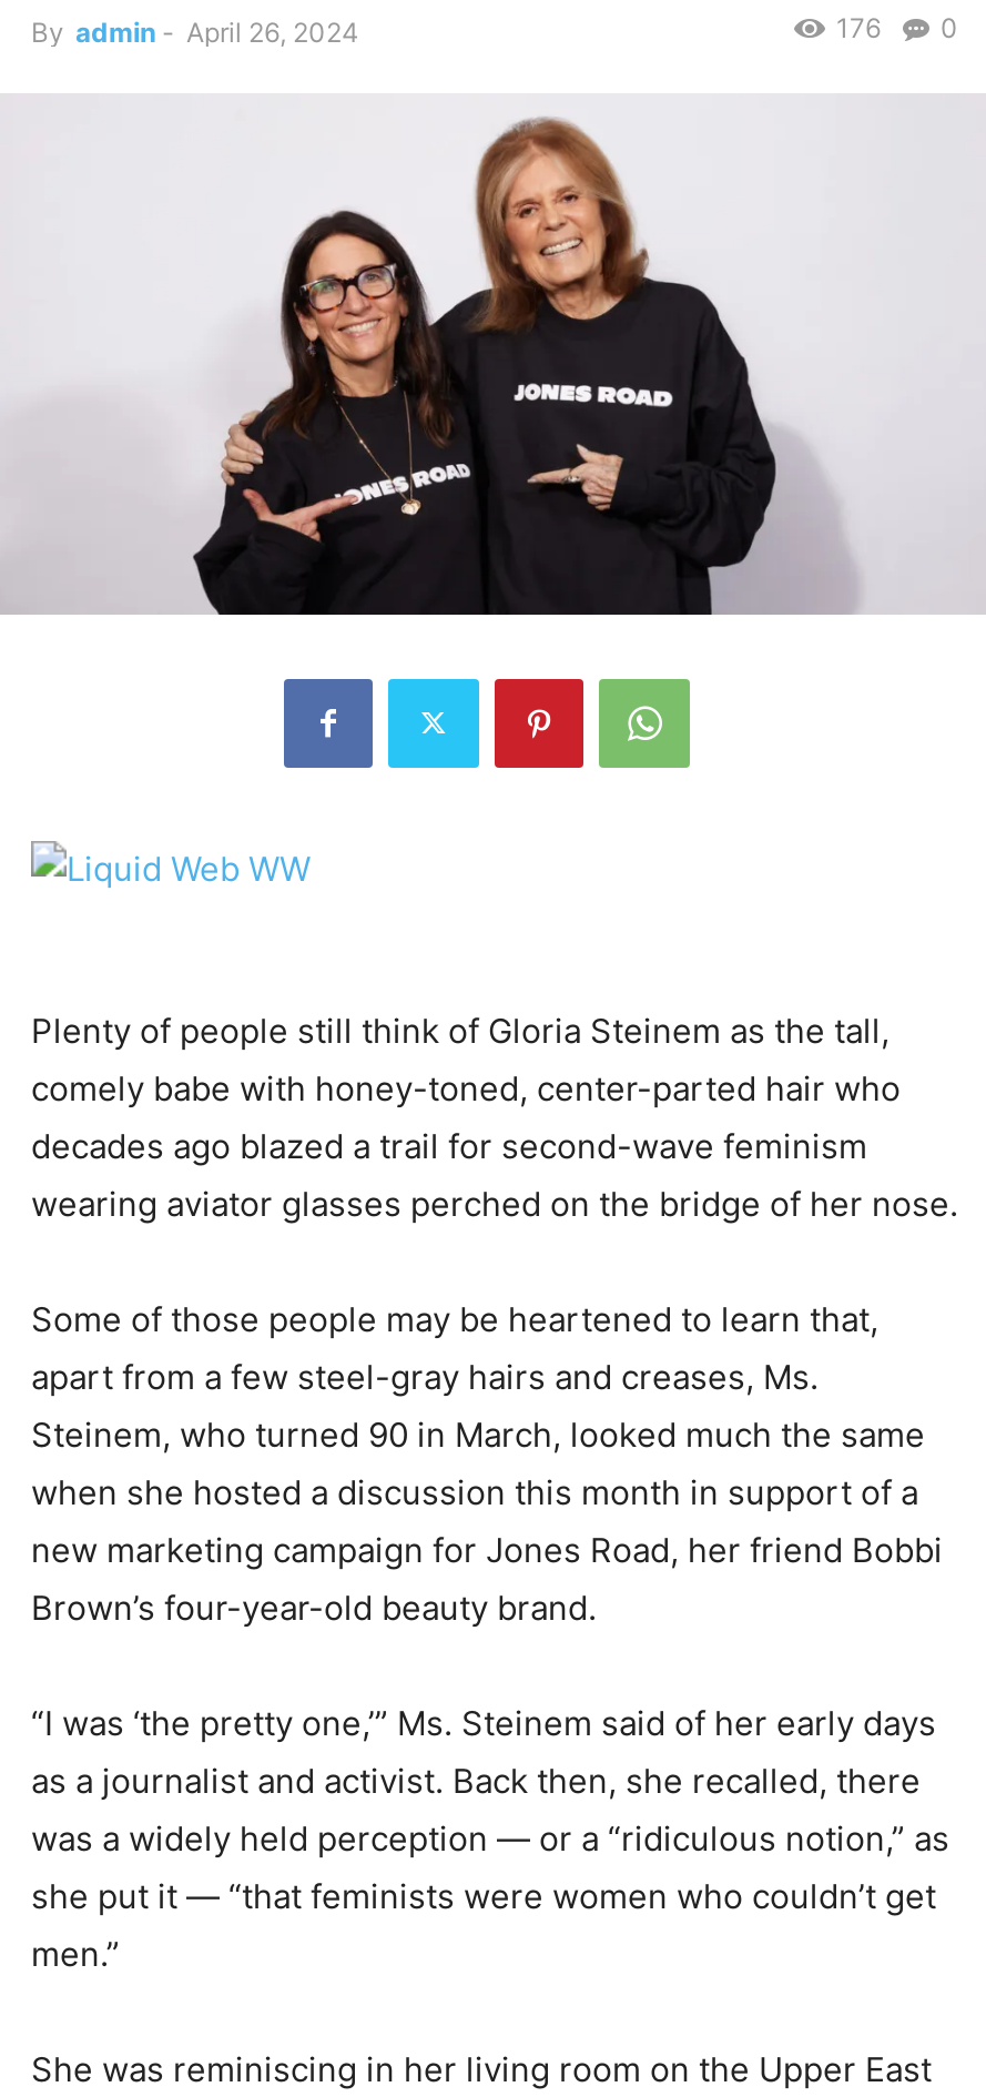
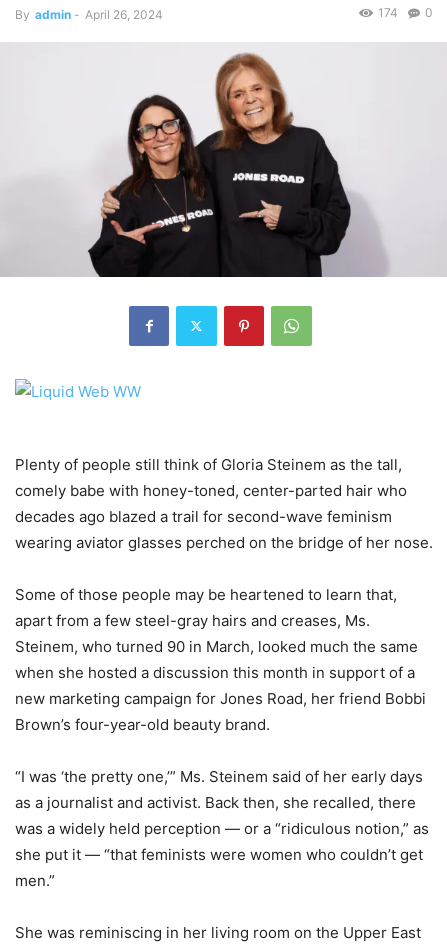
[836,11,958,44] 176 0 -> [378,5,433,20] 174 0

